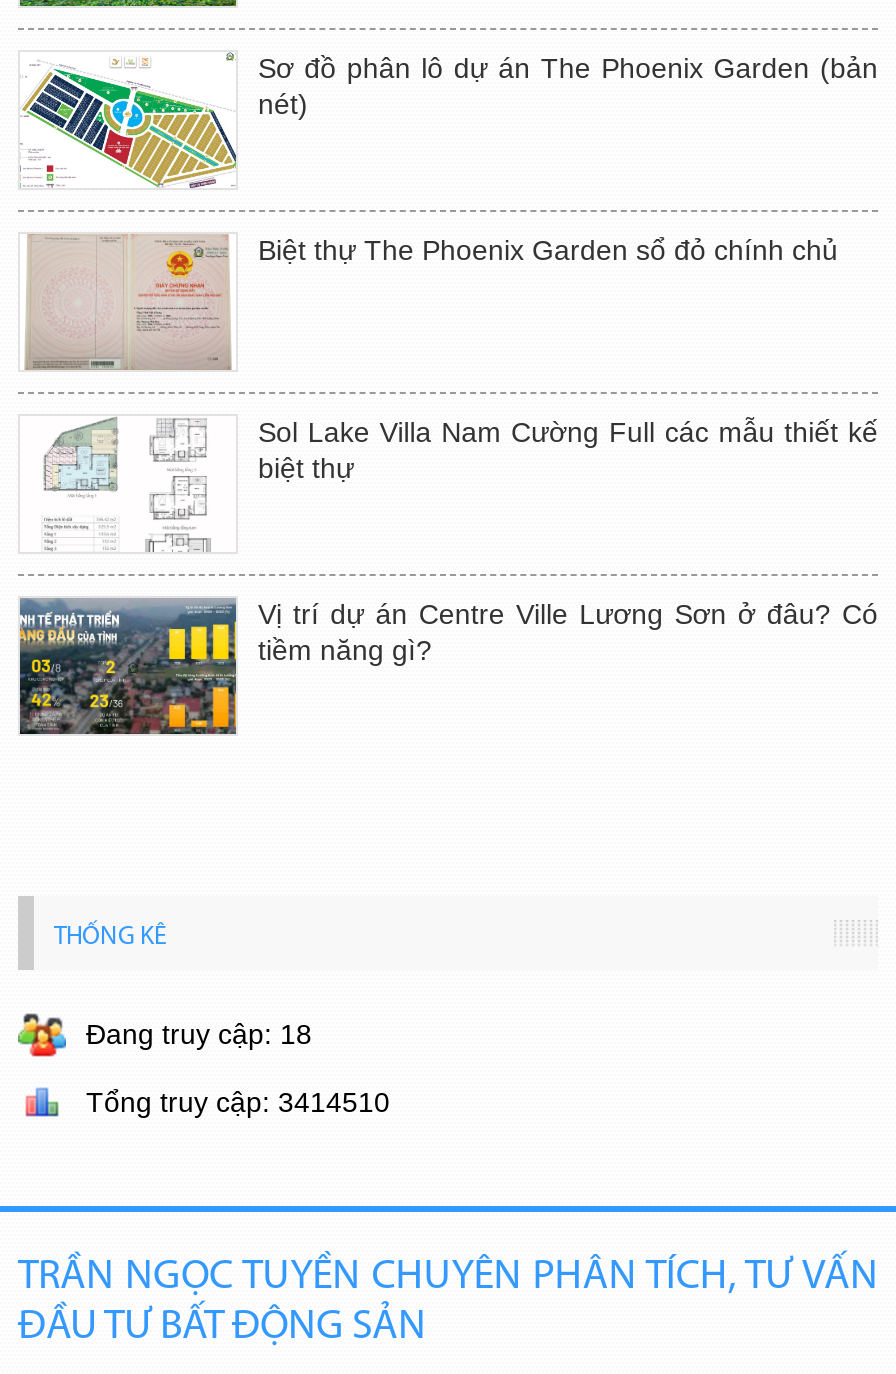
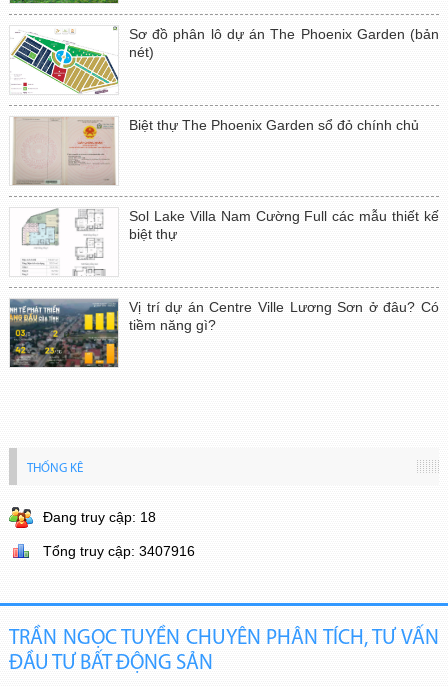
[86,1085,390,1117] Tổng truy cập: 3414510 -> [43,543,195,559] Tổng truy cập: 3407916

